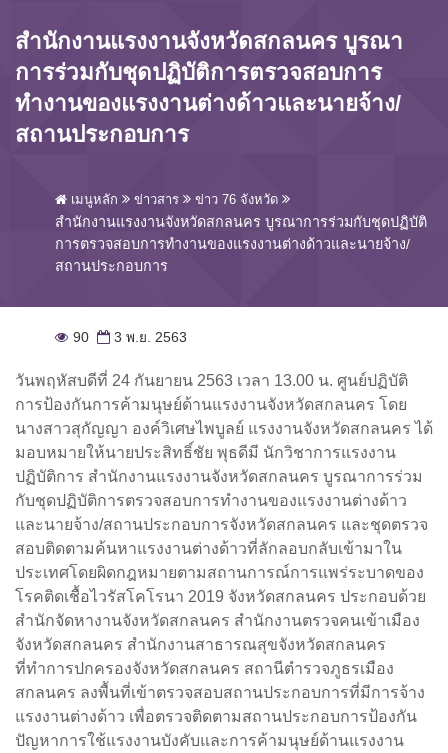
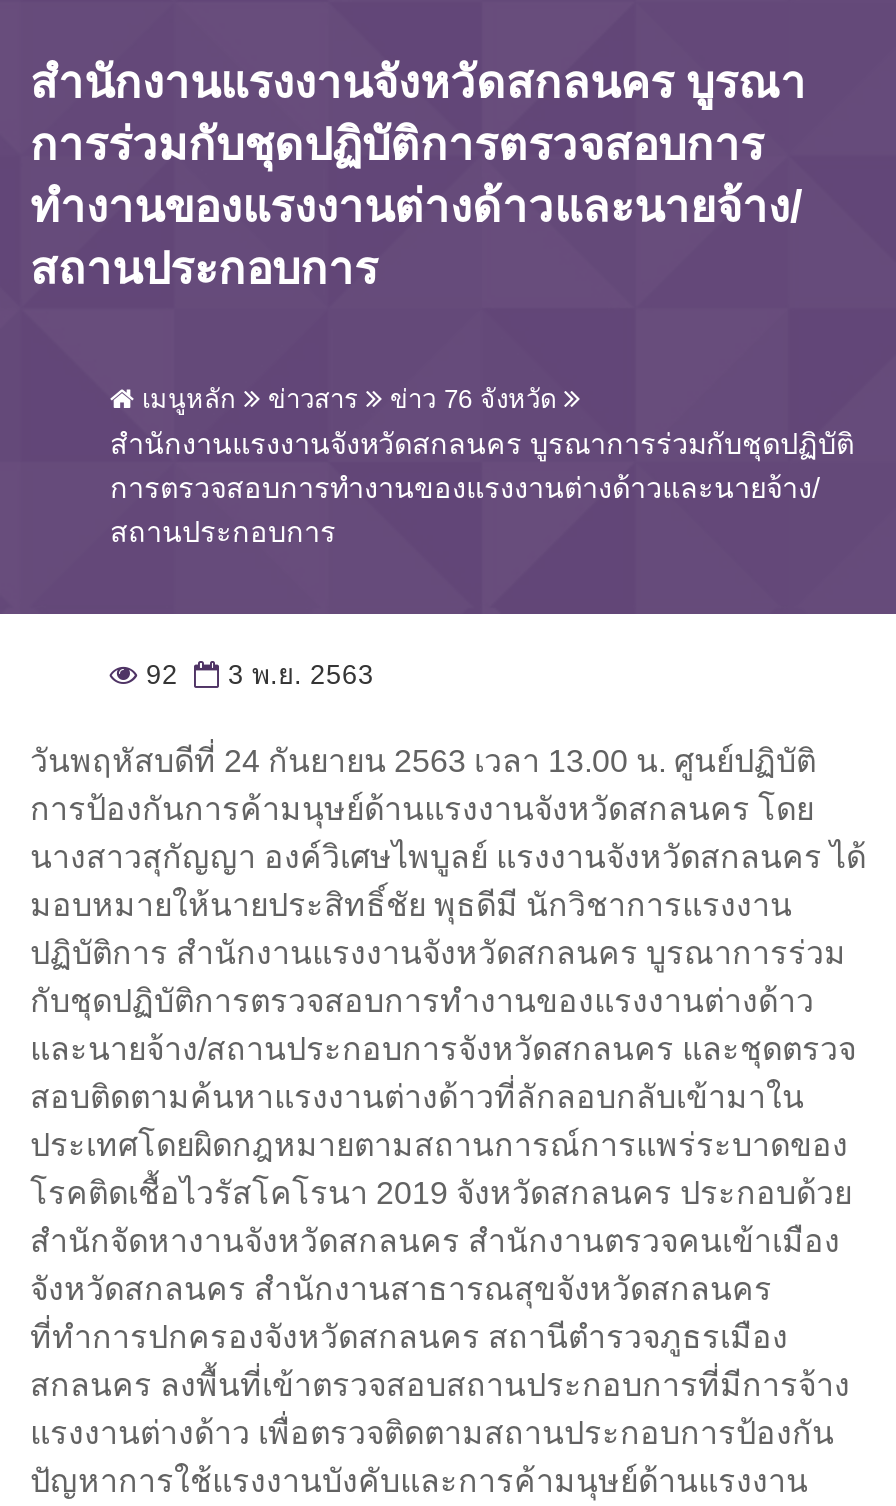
[69,330,187,345] 90 3 พ.ย. 2563 -> [138,660,374,690] 92 3 พ.ย. 2563

